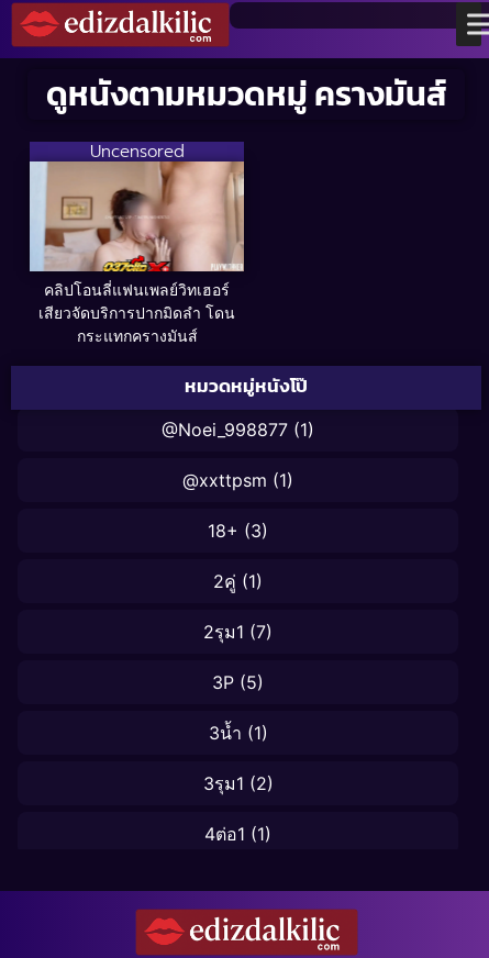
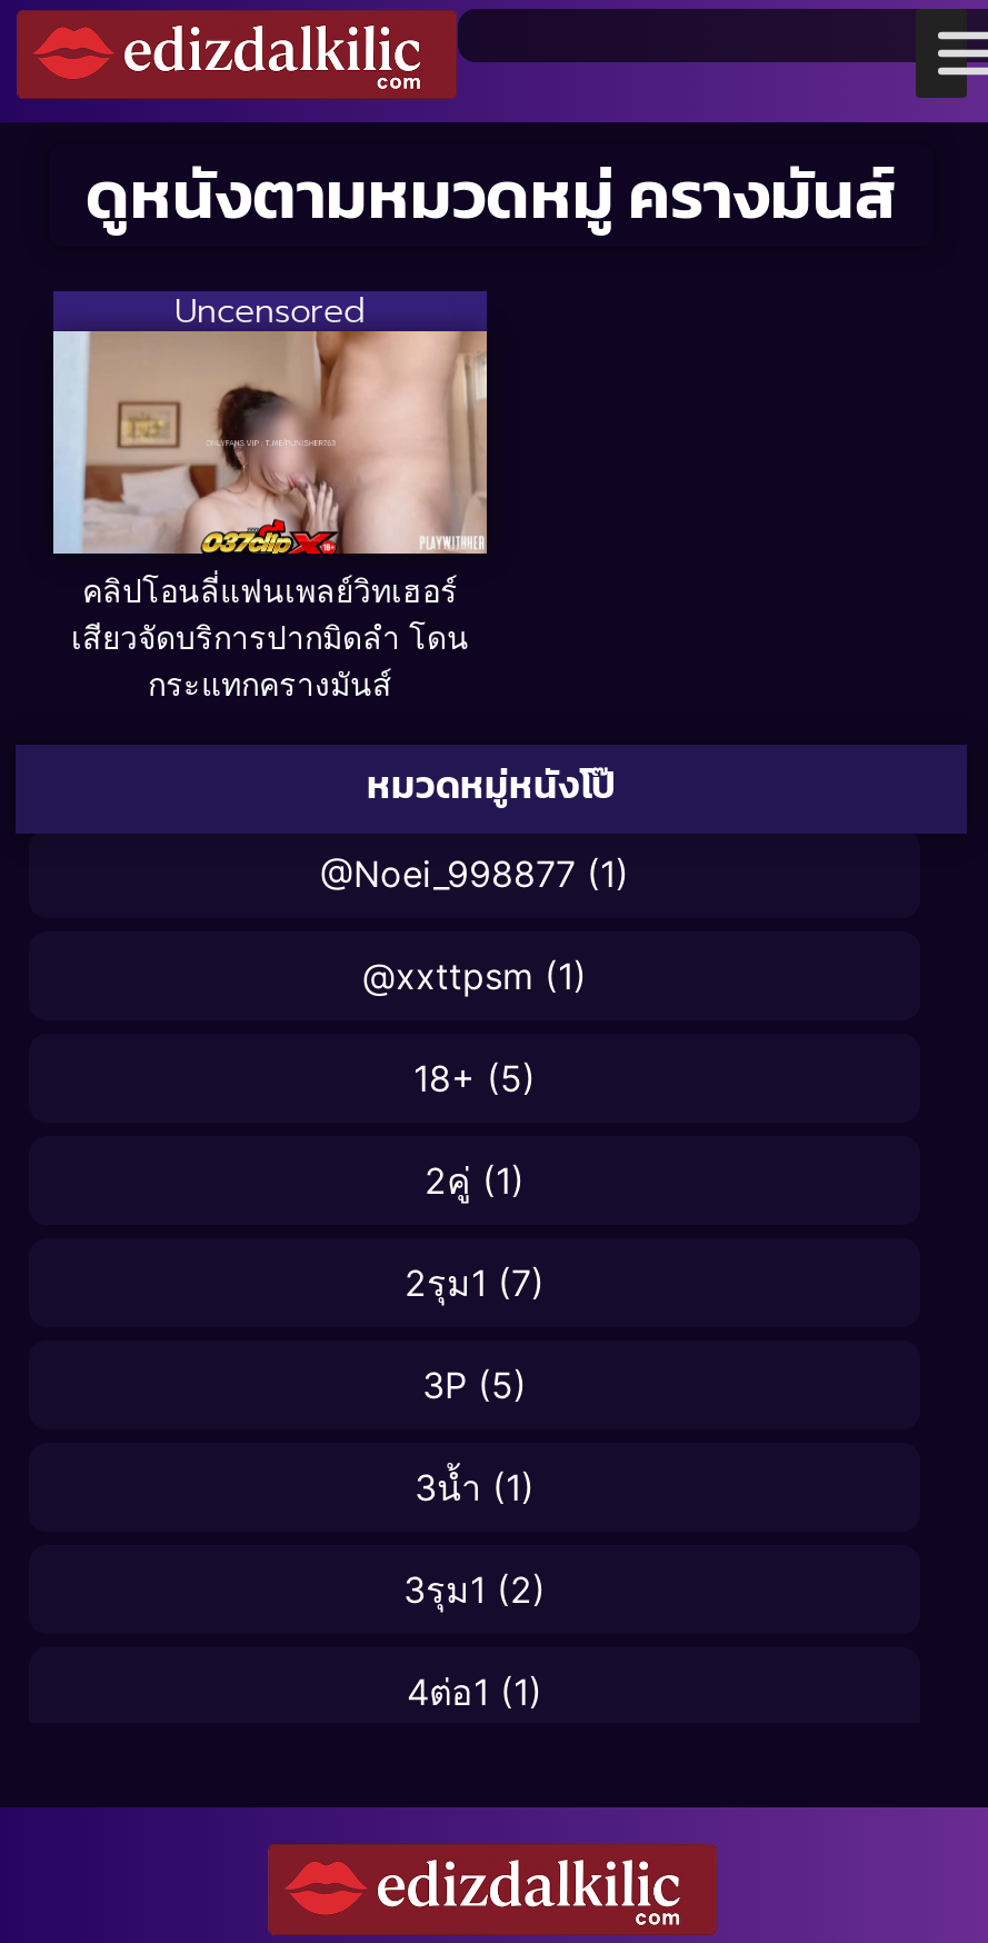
[208,520,268,542] 18+ (3) -> [413,1056,536,1101] 18+ (5)

